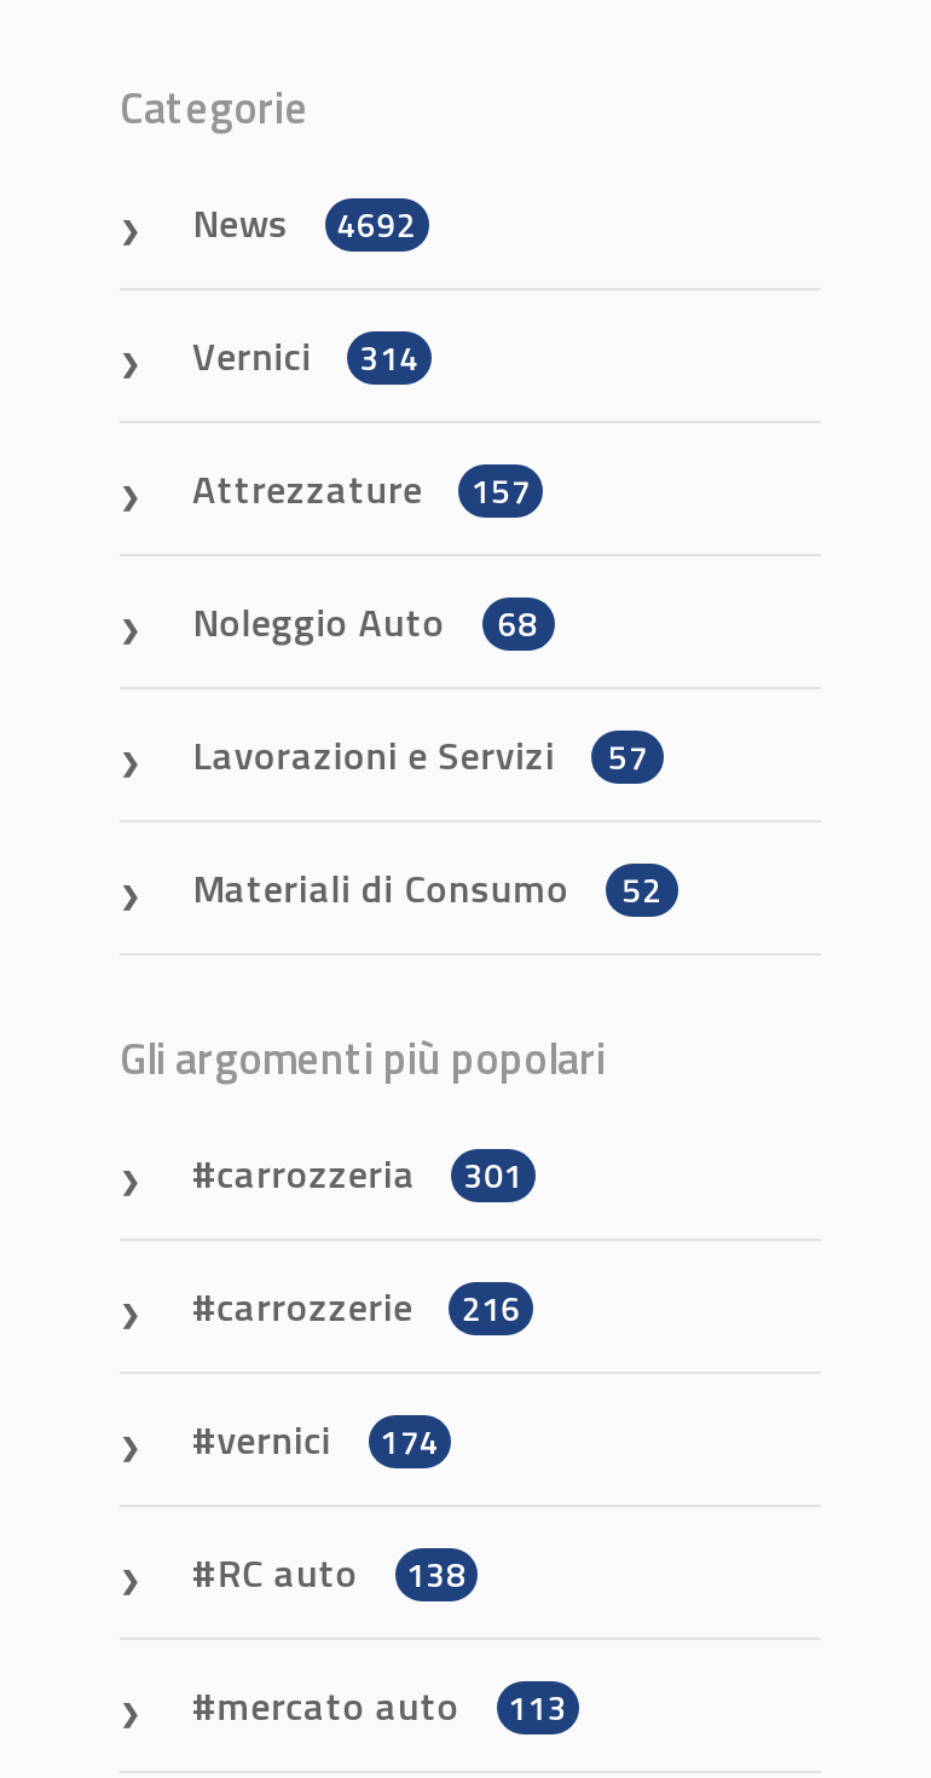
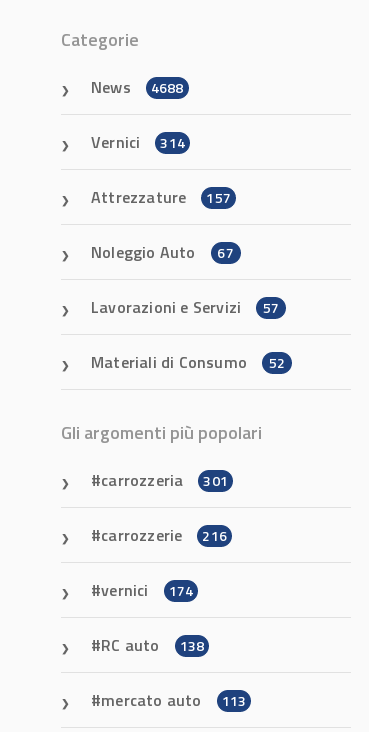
[192,194,416,252] News 4692 -> [91,75,184,99] News 4688
[192,593,538,651] Noleggio Auto 68 -> [91,240,234,264] Noleggio Auto 67

